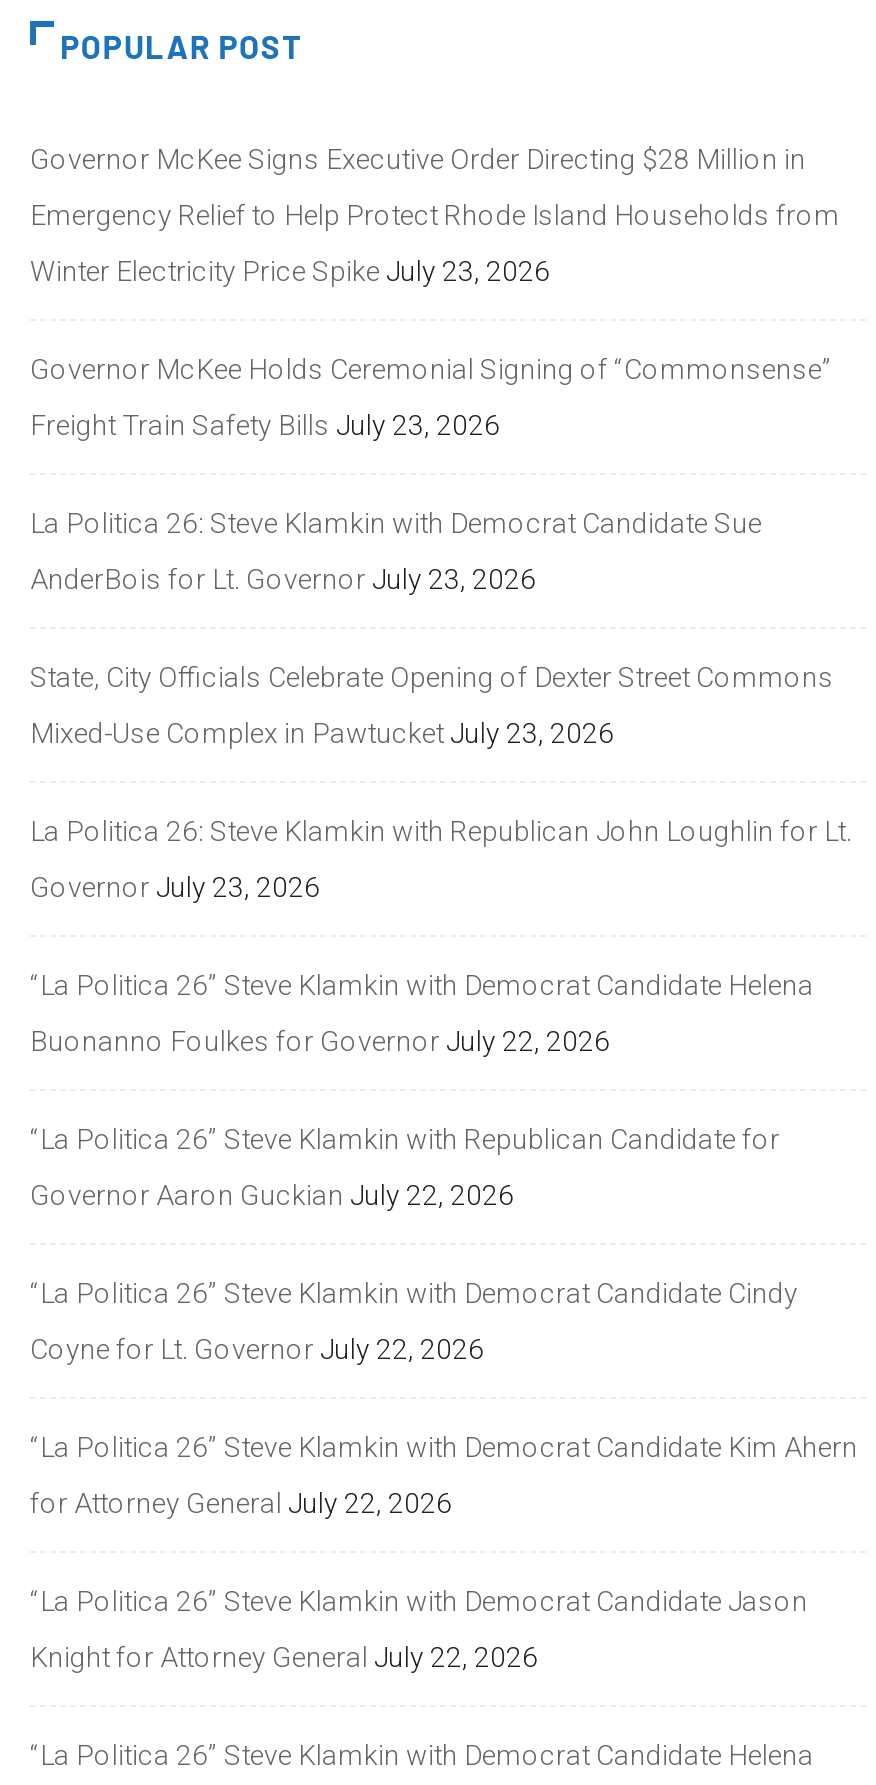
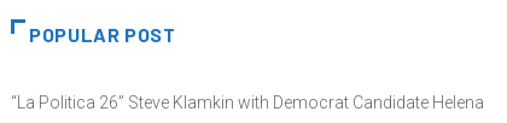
[30,143,858,1673] Governor McKee Signs Executive Order Directing $28 Million in | Emergency Relief to Help Protect Rhode Island Households from | Winter Electricity Price Spike July 23, 2026 | Governor McKee Holds Ceremonial Signing of “Commonsense” | Freight Train Safety Bills July 23, 2026 | La Politica 26: Steve Klamkin with Democrat Candidate Sue | AnderBois for Lt. Governor July 23, 2026 | State, City Officials Celebrate Opening of Dexter Street Commons | Mixed-Use Complex in Pawtucket July 23, 2026 | La Politica 26: Steve Klamkin with Republican John Loughlin for Lt. | Governor July 23, 2026 | “La Politica 26” Steve Klamkin with Democrat Candidate Helena | Buonanno Foulkes for Governor July 22, 2026 | “La Politica 26” Steve Klamkin with Republican Candidate for | Governor Aaron Guckian July 22, 2026 | “La Politica 26” Steve Klamkin with Democrat Candidate Cindy | Coyne for Lt. Governor July 22, 2026 | “La Politica 26” Steve Klamkin with Democrat Candidate Kim Ahern | for Attorney General July 22, 2026 | “La Politica 26” Steve Klamkin with Democrat Candidate Jason | Knight for Attorney General July 22, 2026 -> none

